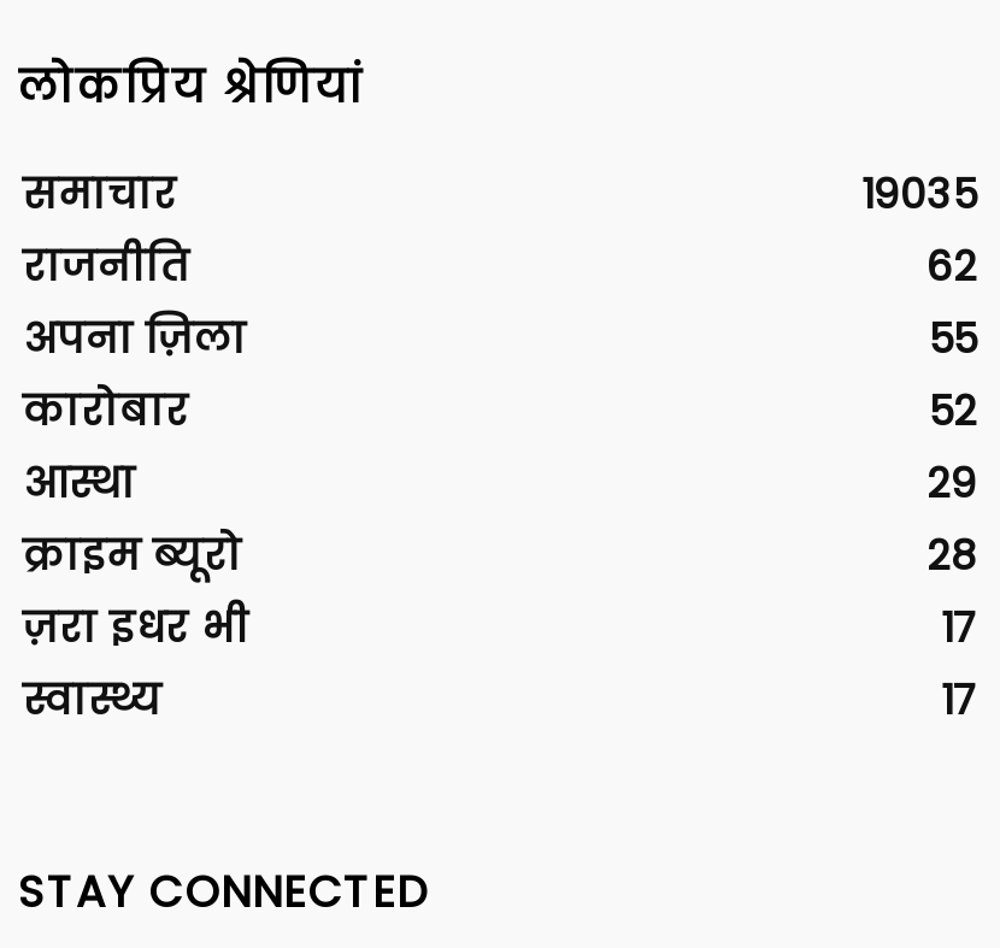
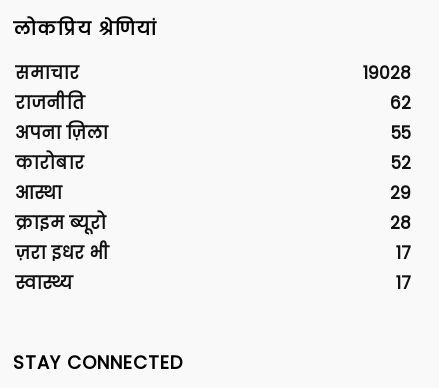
[861,164,977,222] 19035 -> [363,61,411,85] 19028

